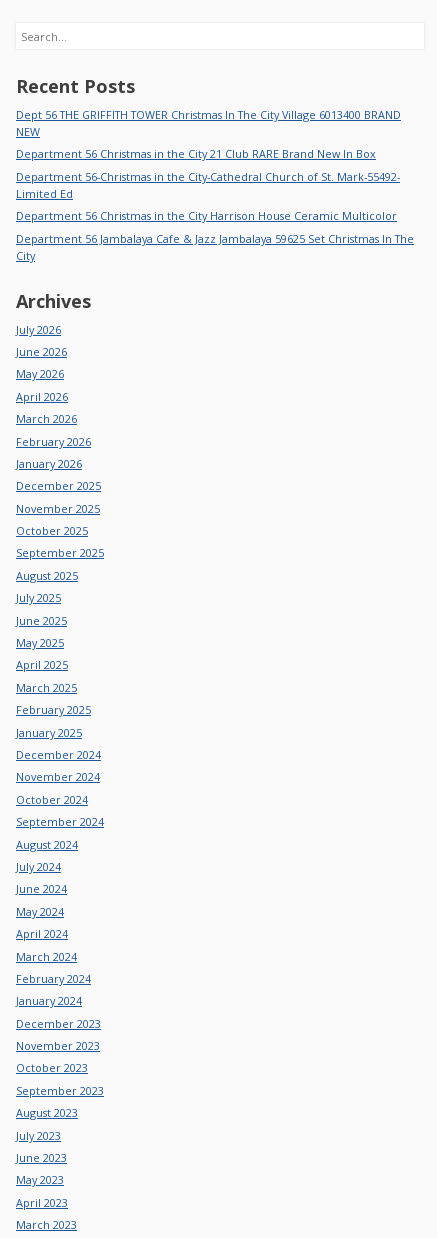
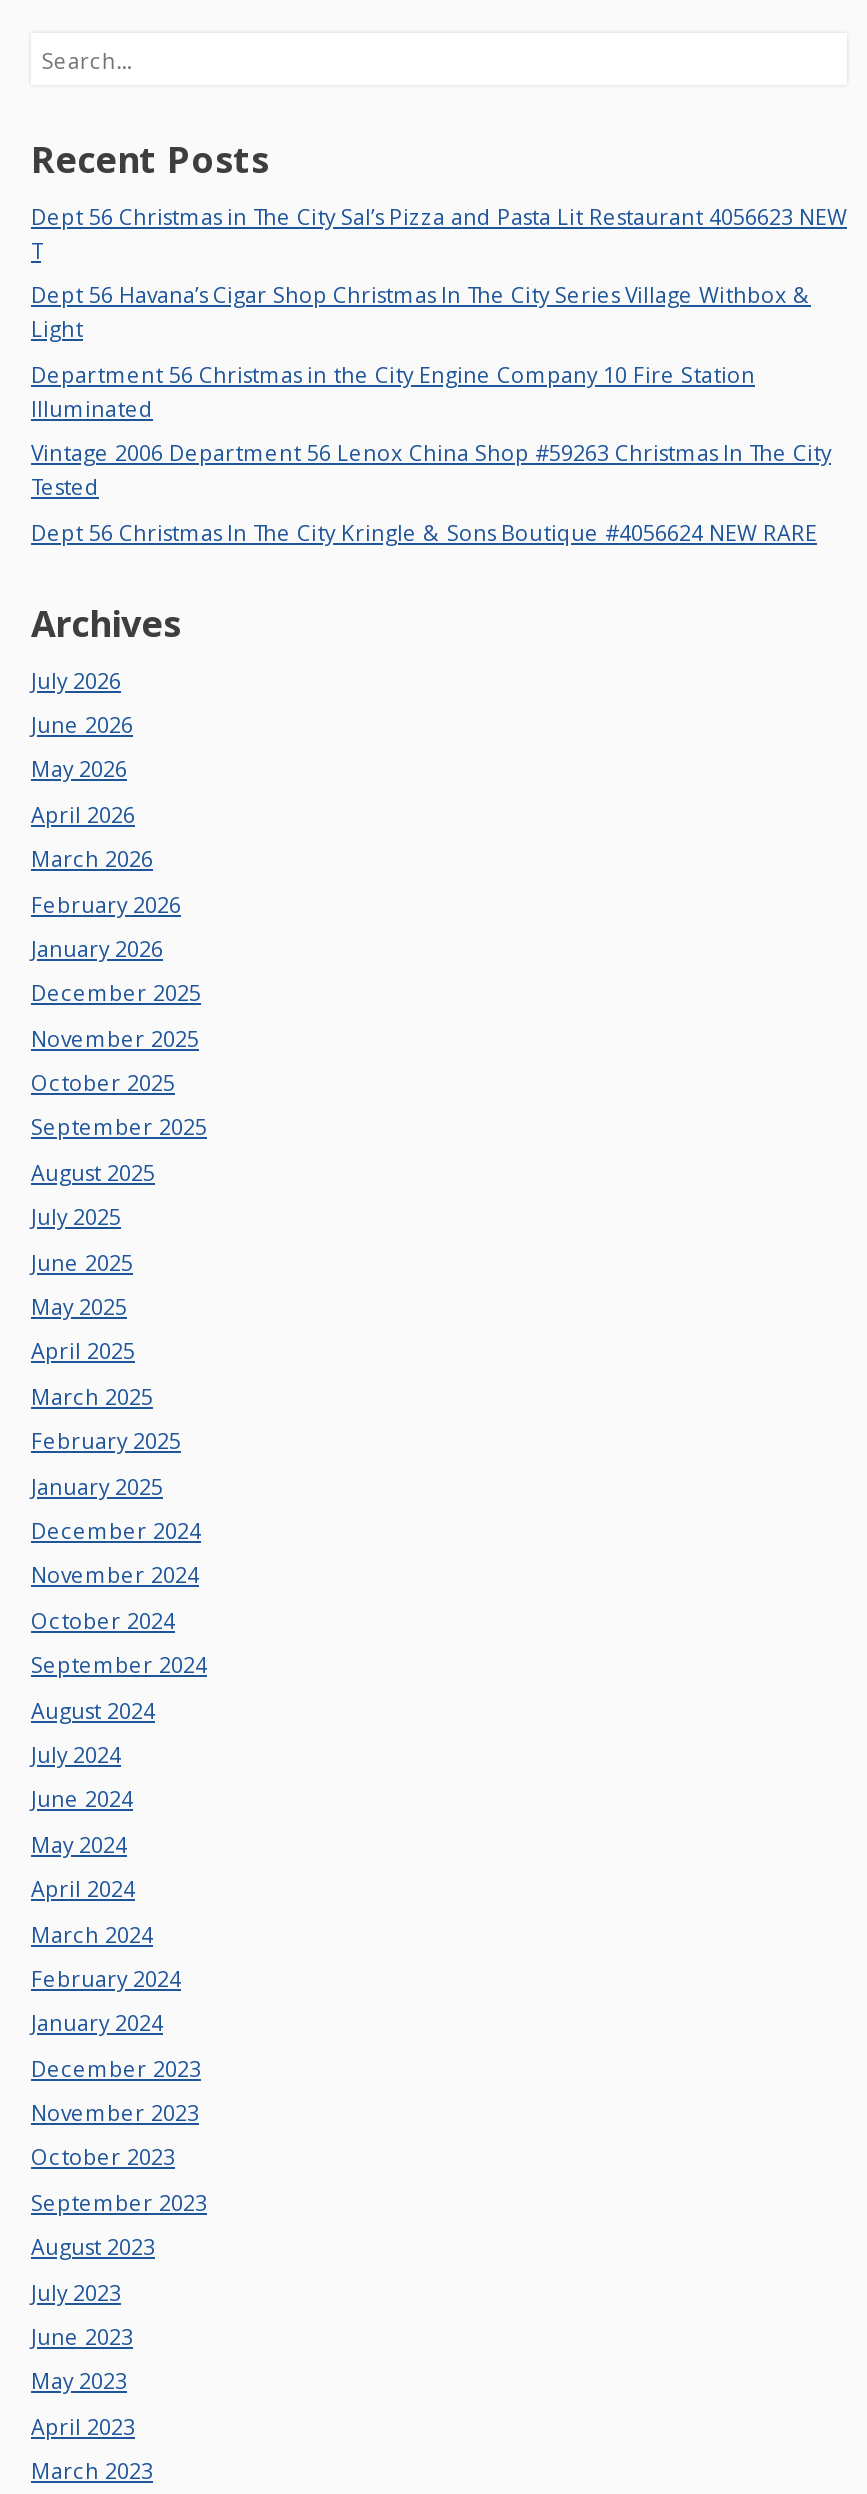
[16,107,401,139] Dept 56 THE GRIFFITH TOWER Christmas In The City Village 6013400 BRAND | NEW -> [31,201,847,265] Dept 56 Christmas in The City Sal’s Pizza and Pasta Lit Restaurant 4056623 NEW | T
[16,146,376,161] Department 56 Christmas in the City 21 Club RARE Brand New In Box -> [31,280,811,344] Dept 56 Havana’s Cigar Shop Christmas In The City Series Village Withbox & | Light
[16,169,400,201] Department 56-Christmas in the City-Cathedral Church of St. Mark-55492- | Limited Ed -> [31,359,755,423] Department 56 Christmas in the City Engine Company 10 Fire Station | Illuminated
[16,208,397,223] Department 56 Christmas in the City Harrison House Ceramic Multicolor -> [31,437,831,501] Vintage 2006 Department 56 Lenox China Shop #59263 Christmas In The City | Tested
[16,231,414,263] Department 56 Jambalaya Cafe & Jazz Jambalaya 59625 Set Christmas In The | City -> [31,516,817,546] Dept 56 Christmas In The City Kringle & Sons Boutique #4056624 NEW RARE

